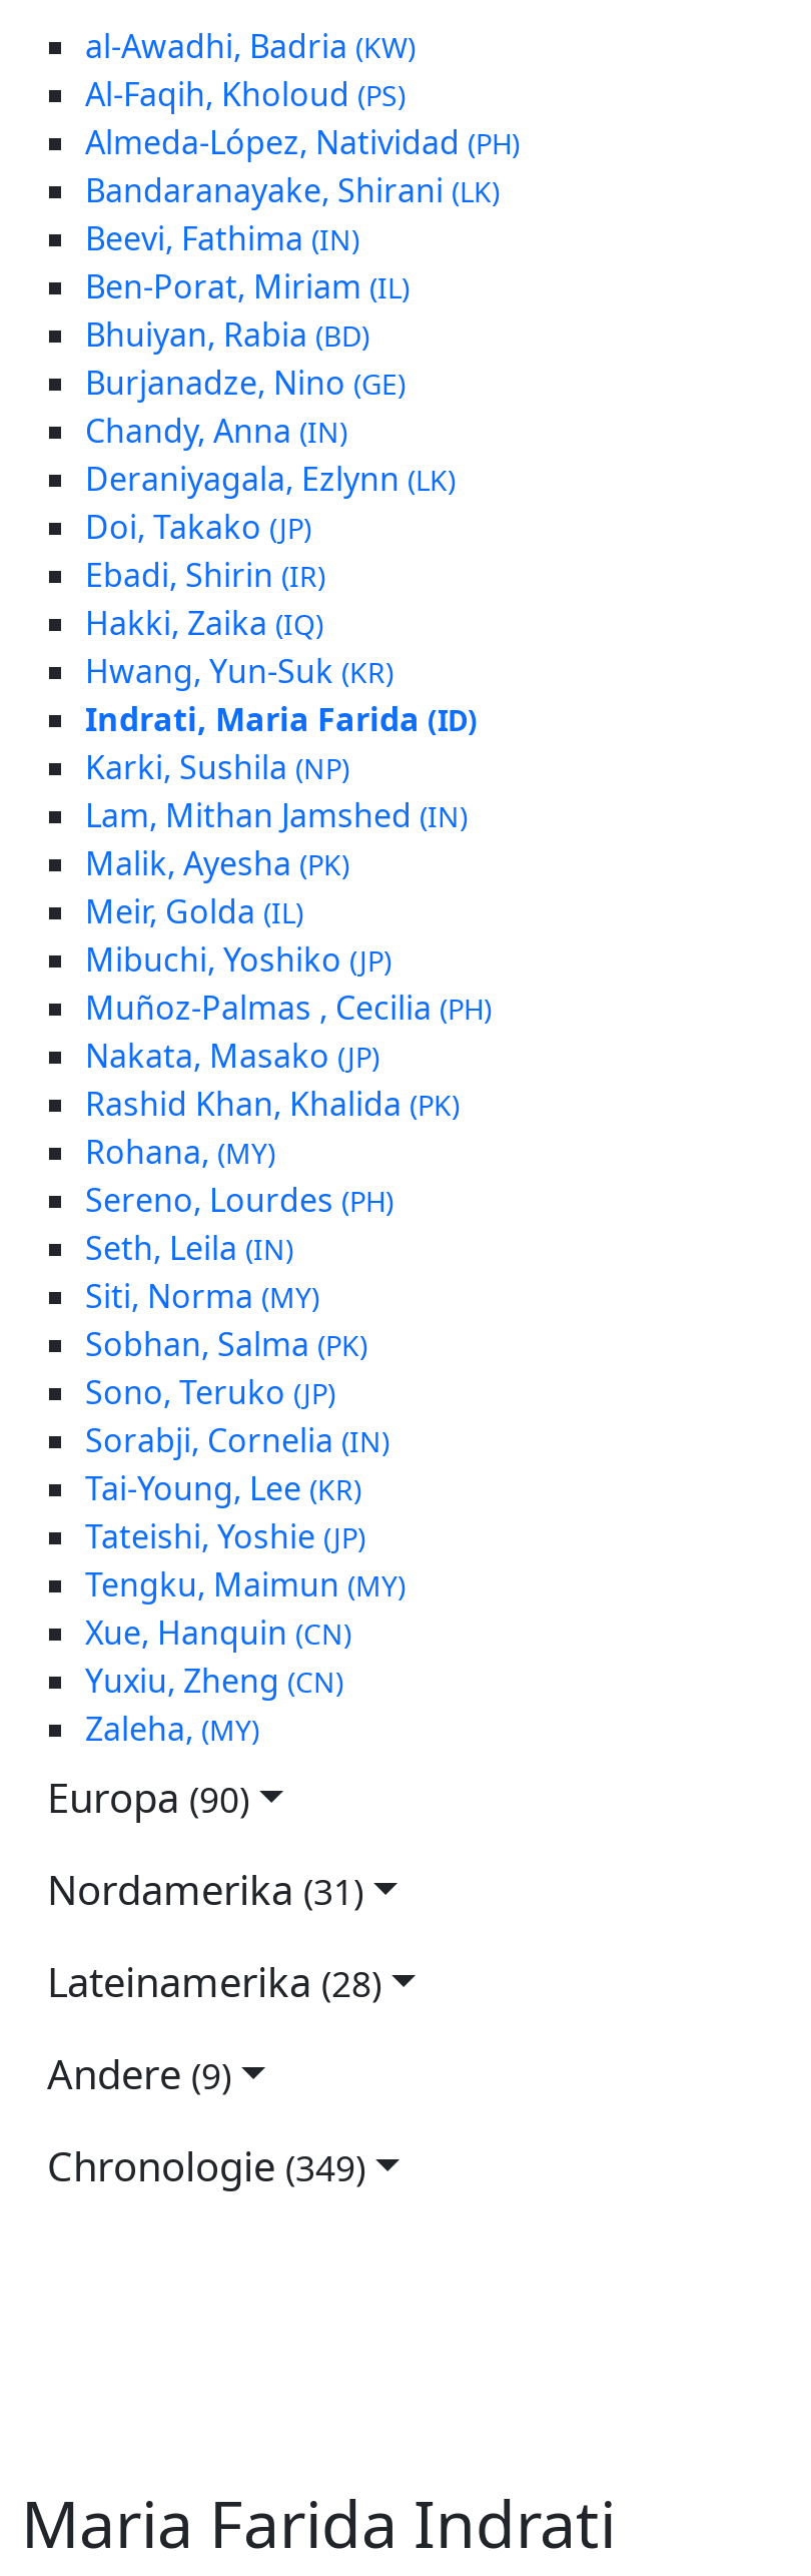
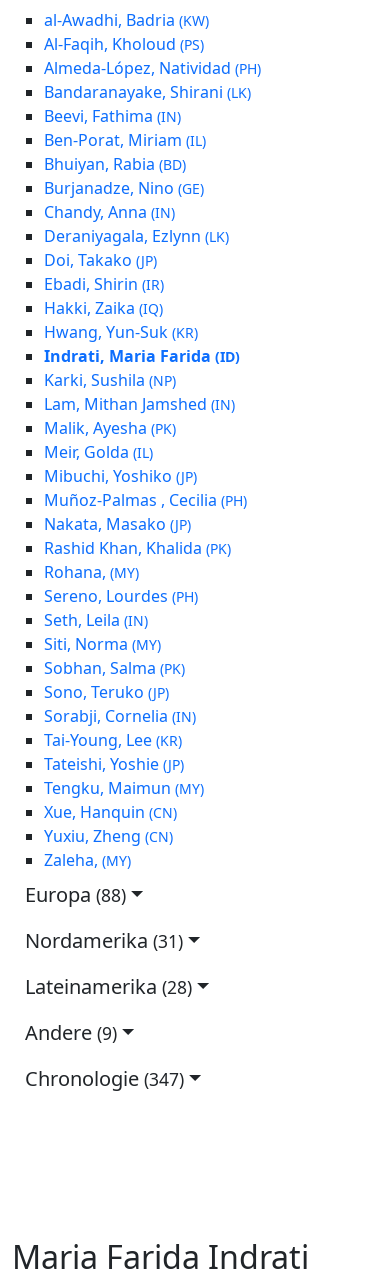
[47,1770,249,1824] Europa (90) -> [25,881,126,908] Europa (88)
[47,2139,365,2193] Chronologie (349) -> [25,1065,184,1092] Chronologie (347)

